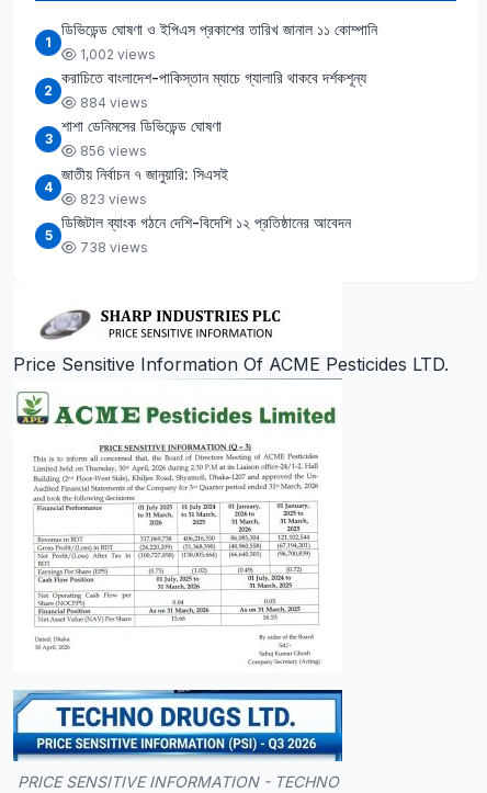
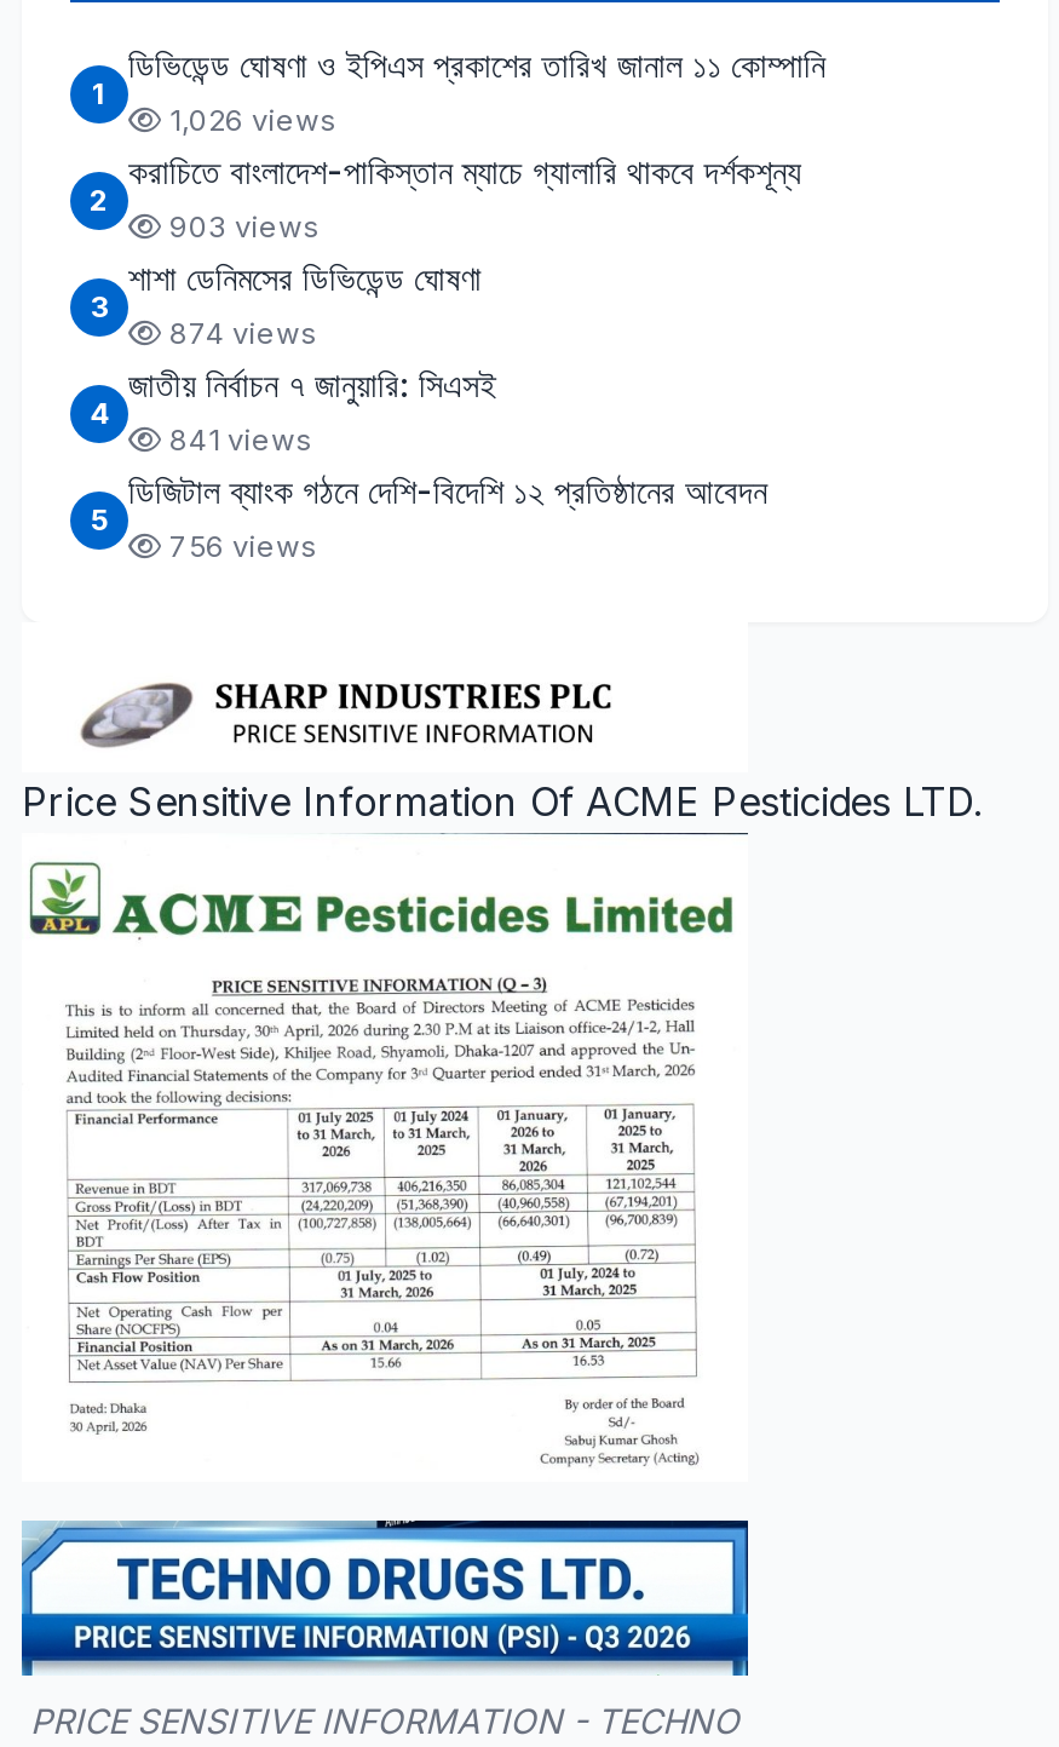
[77,46,156,62] 1,002 views -> [162,101,336,137] 1,026 views
[77,94,148,110] 884 views -> [162,208,320,244] 903 views
[77,142,147,159] 856 views -> [162,314,317,350] 874 views
[77,191,147,207] 823 views -> [162,421,312,457] 841 views
[77,239,148,255] 738 views -> [162,527,317,563] 756 views

